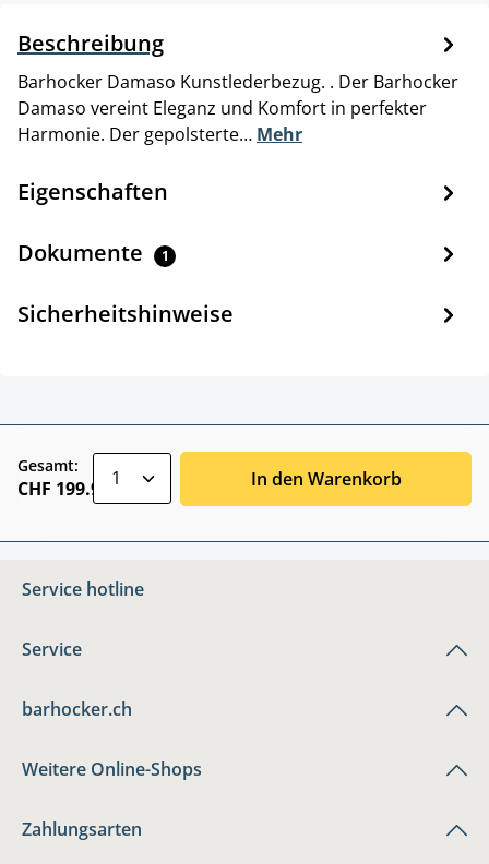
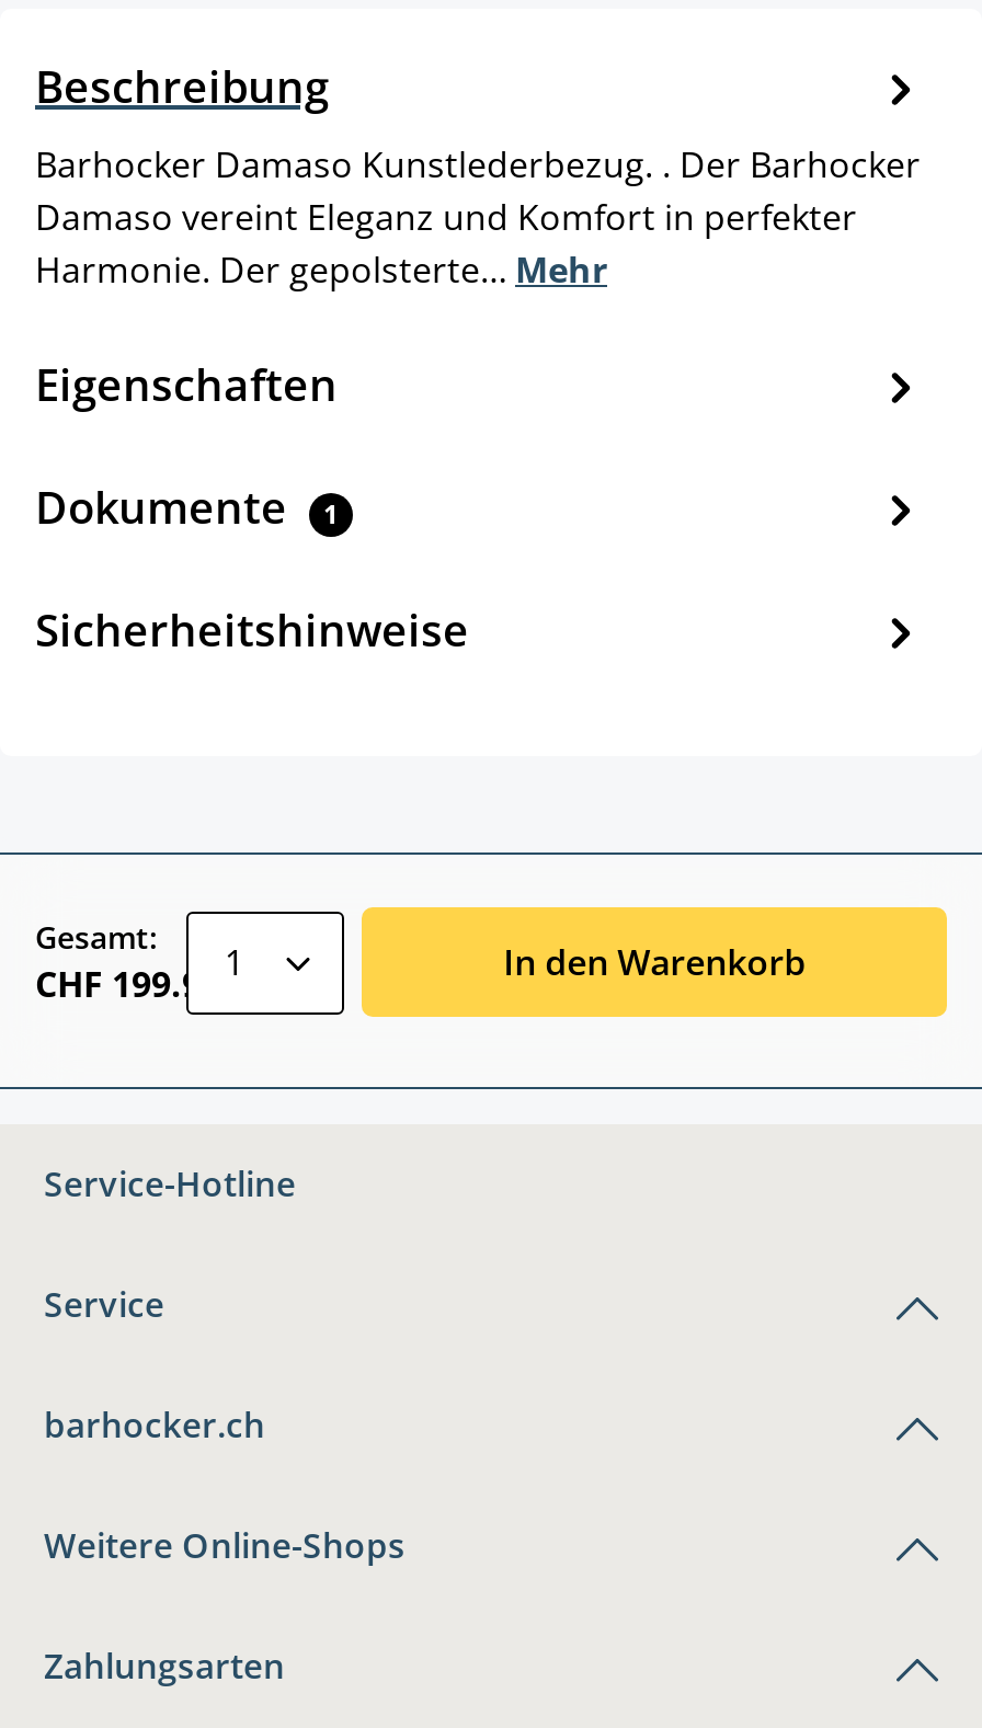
[22,577,144,601] Service hotline -> [44,1160,296,1208] Service-Hotline

